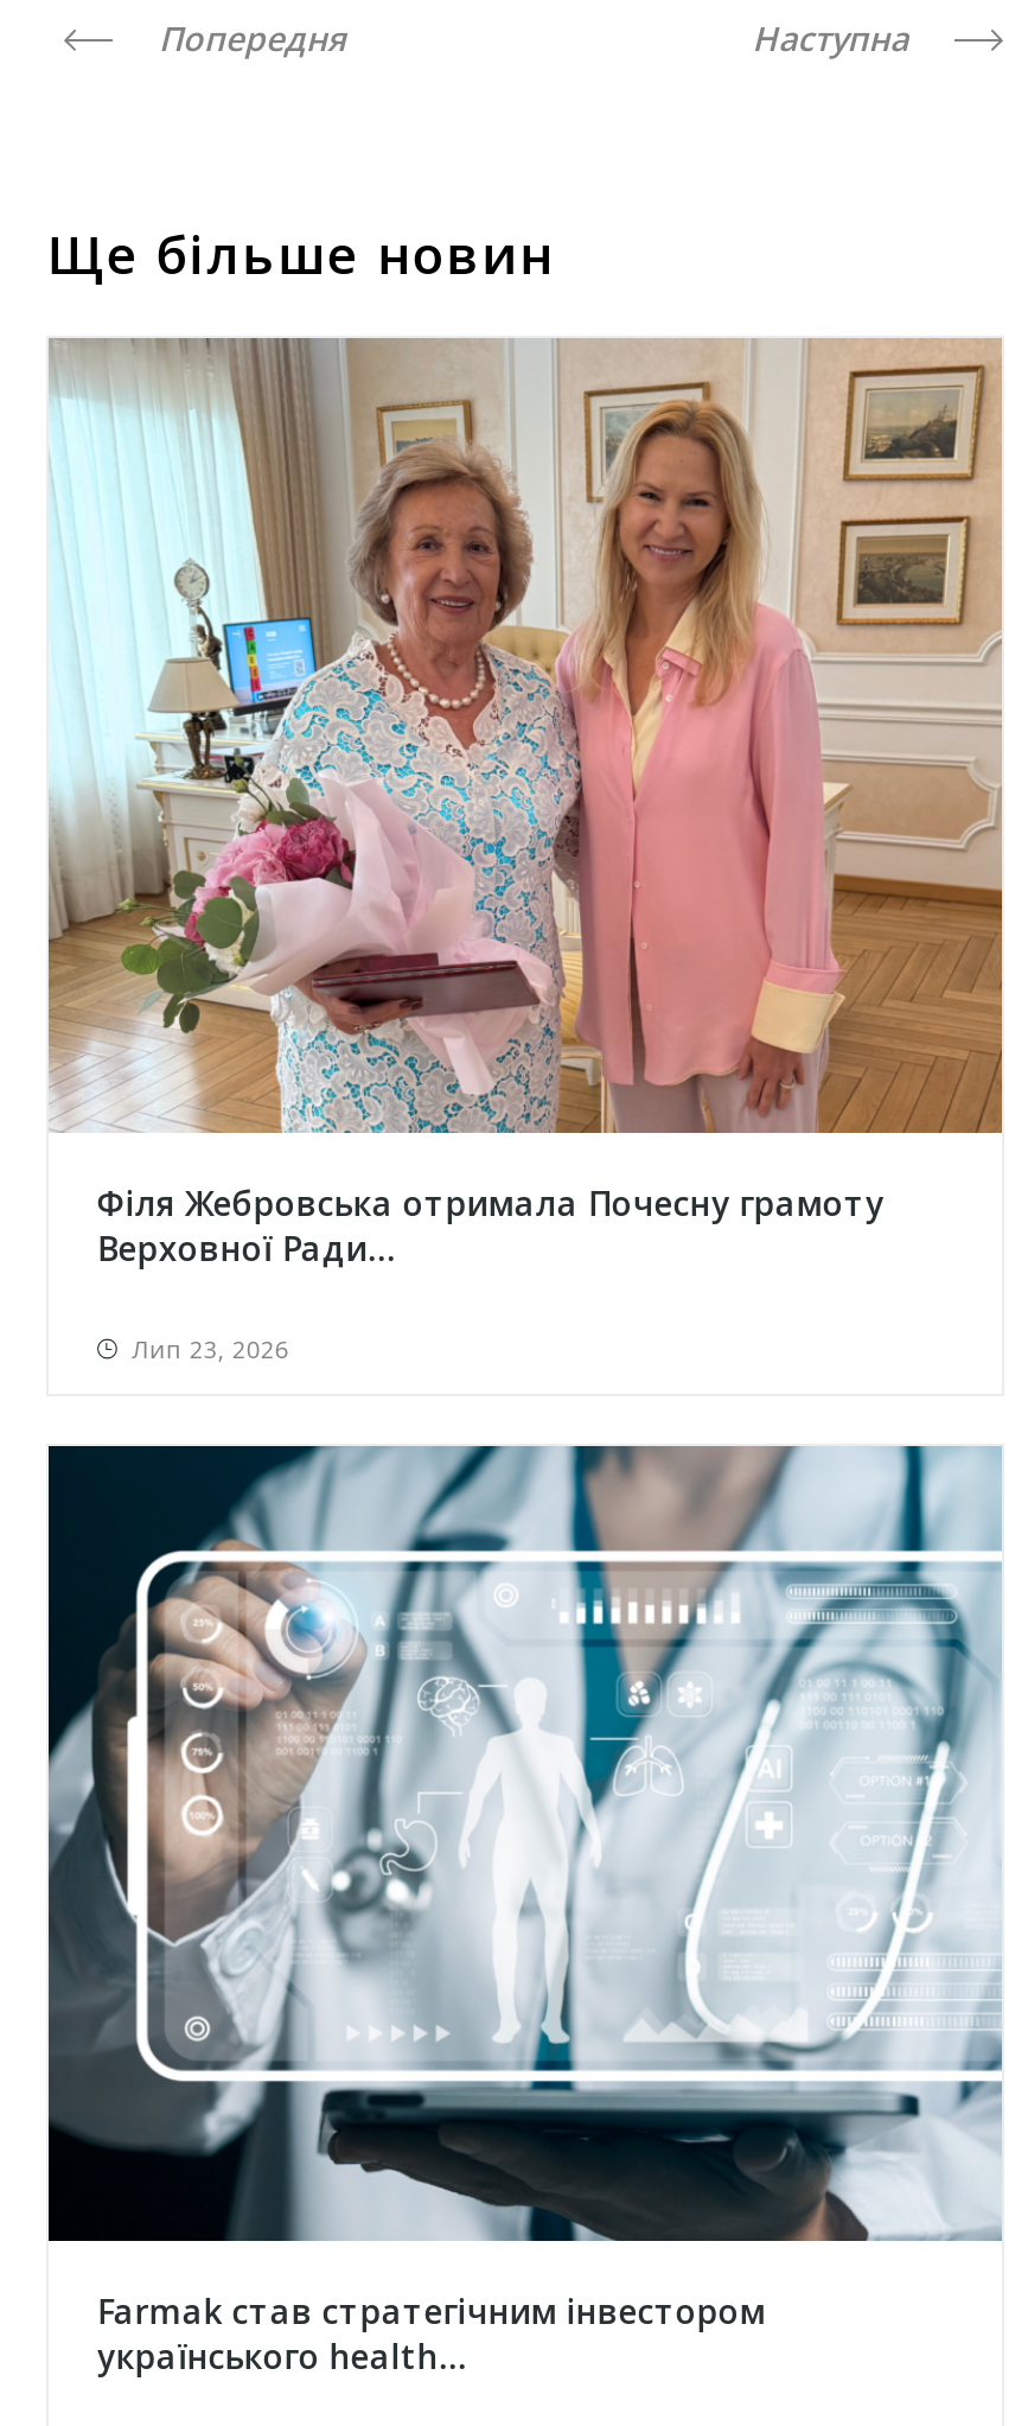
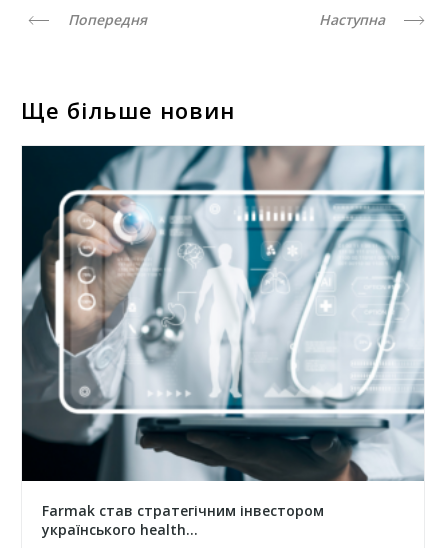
[46,336,1004,1365] [image] | Філя Жебровська отримала Почесну грамоту | Верховної Ради... | Лип 23, 2026 -> none

